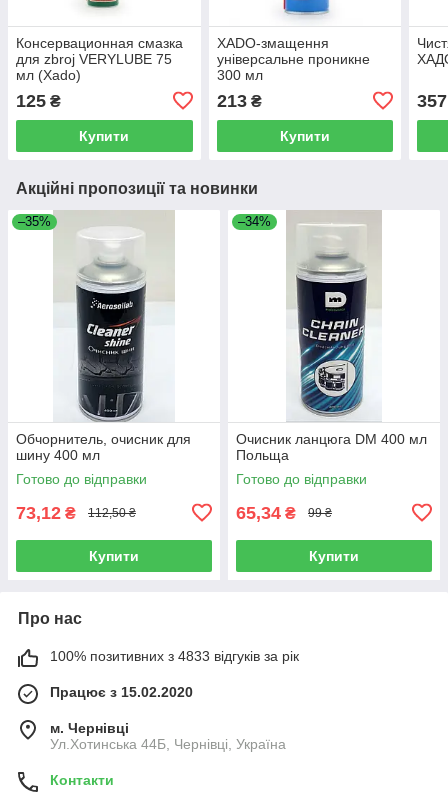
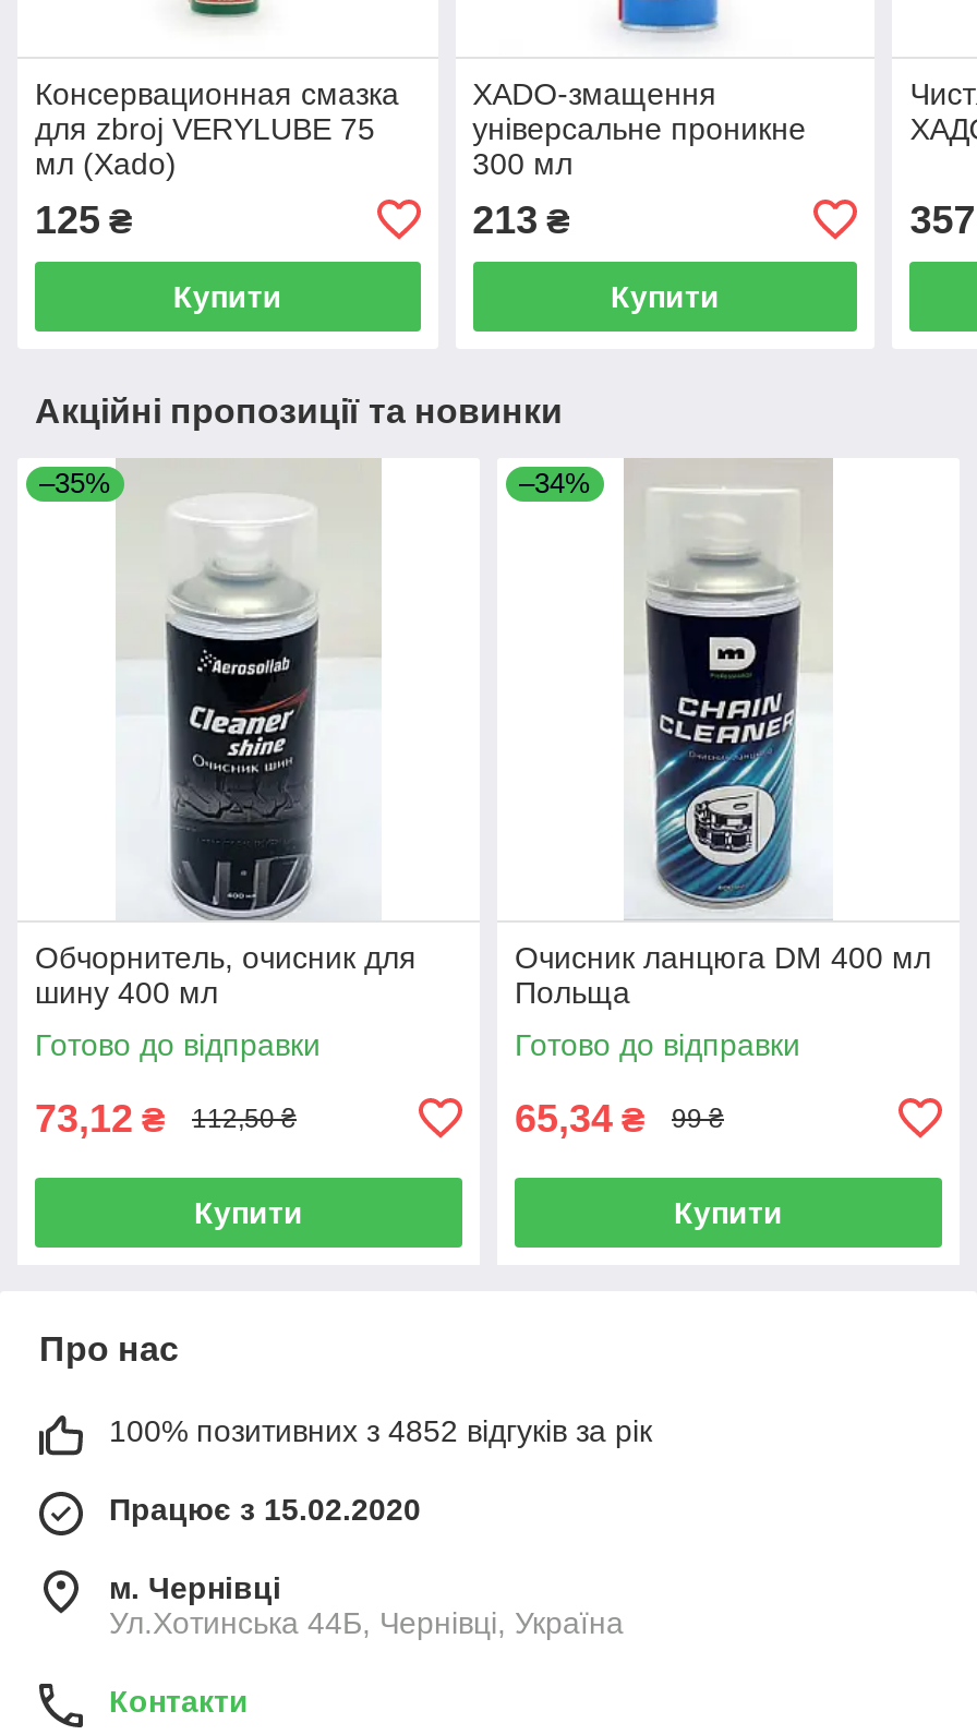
[50,648,299,664] 100% позитивних з 4833 відгуків за рік -> [109,1413,652,1448] 100% позитивних з 4852 відгуків за рік

